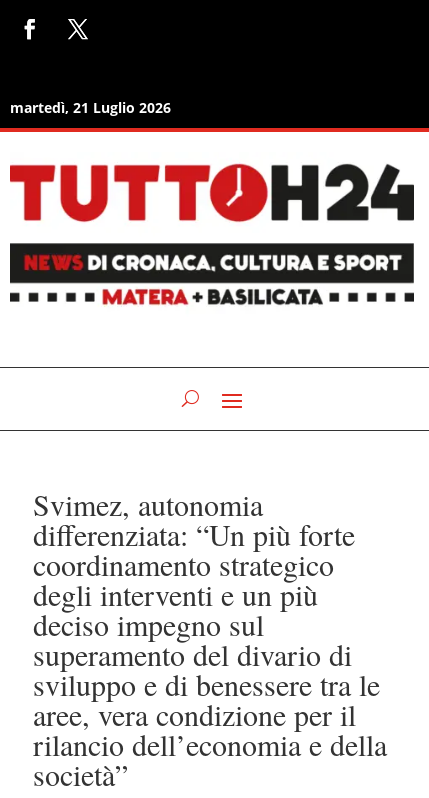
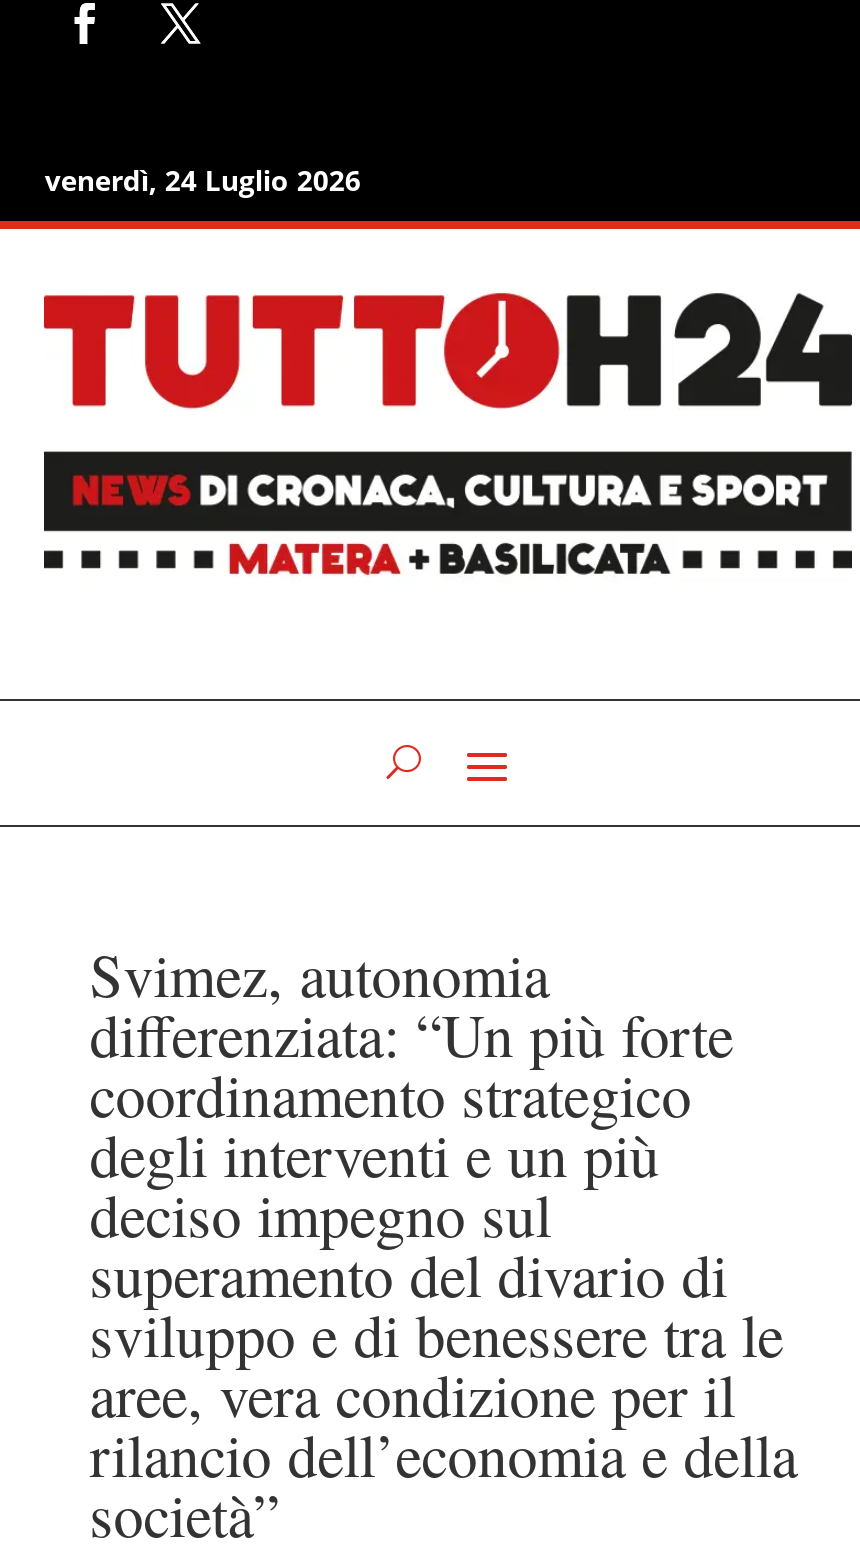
[10,98,171,117] martedì, 21 Luglio 2026 -> [45,161,361,199] venerdì, 24 Luglio 2026

